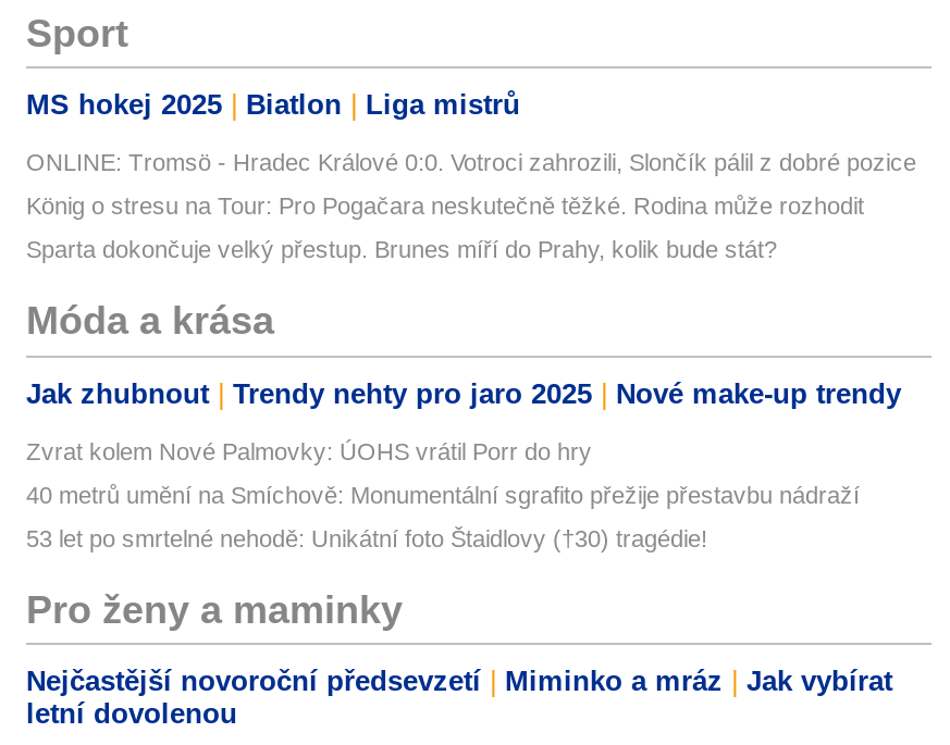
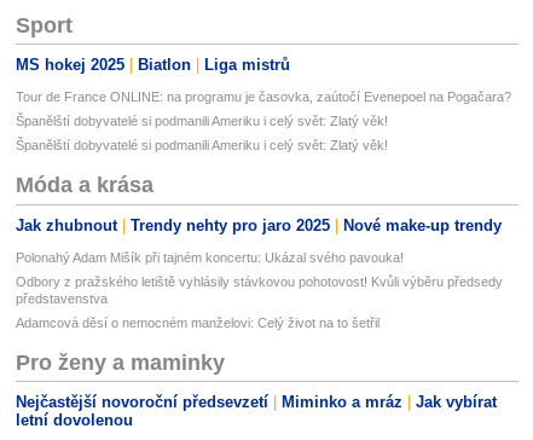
[26,149,916,176] ONLINE: Tromsö - Hradec Králové 0:0. Votroci zahrozili, Slončík pálil z dobré pozice -> [16,90,511,104] Tour de France ONLINE: na programu je časovka, zaútočí Evenepoel na Pogačara?
[26,193,864,219] König o stresu na Tour: Pro Pogačara neskutečně těžké. Rodina může rozhodit -> [16,114,388,128] Španělští dobyvatelé si podmanili Ameriku i celý svět: Zlatý věk!
[26,236,777,263] Sparta dokončuje velký přestup. Brunes míří do Prahy, kolik bude stát? -> [16,138,388,153] Španělští dobyvatelé si podmanili Ameriku i celý svět: Zlatý věk!
[26,438,592,464] Zvrat kolem Nové Palmovky: ÚOHS vrátil Porr do hry -> [16,250,404,264] Polonahý Adam Mišík při tajném koncertu: Ukázal svého pavouka!
[26,481,860,507] 40 metrů umění na Smíchově: Monumentální sgrafito přežije přestavbu nádraží -> [16,274,503,305] Odbory z pražského letiště vyhlásily stávkovou pohotovost! Kvůli výběru předsedy | představenstva
[26,525,707,551] 53 let po smrtelné nehodě: Unikátní foto Štaidlovy (†30) tragédie! -> [16,315,380,330] Adamcová děsí o nemocném manželovi: Celý život na to šetřil

